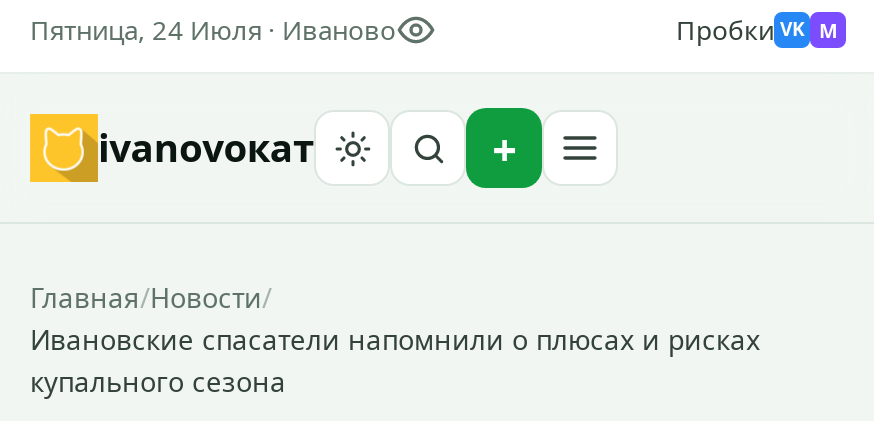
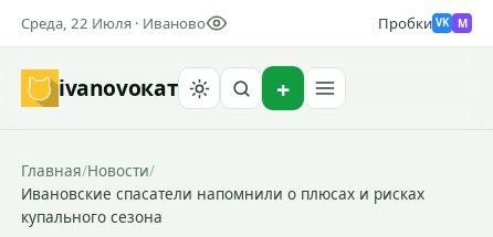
[30,12,396,48] Пятница, 24 Июля · Иваново -> [21,13,206,33] Среда, 22 Июля · Иваново

